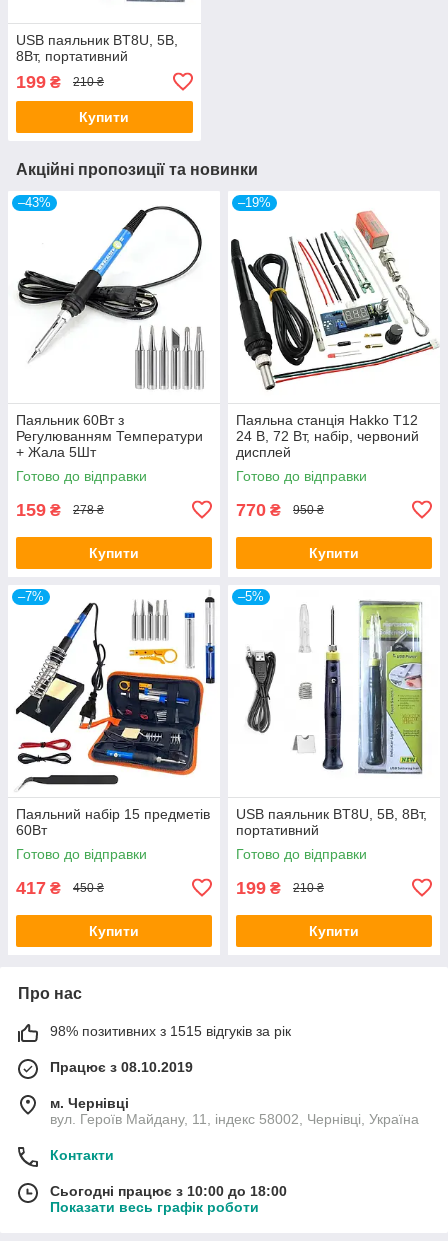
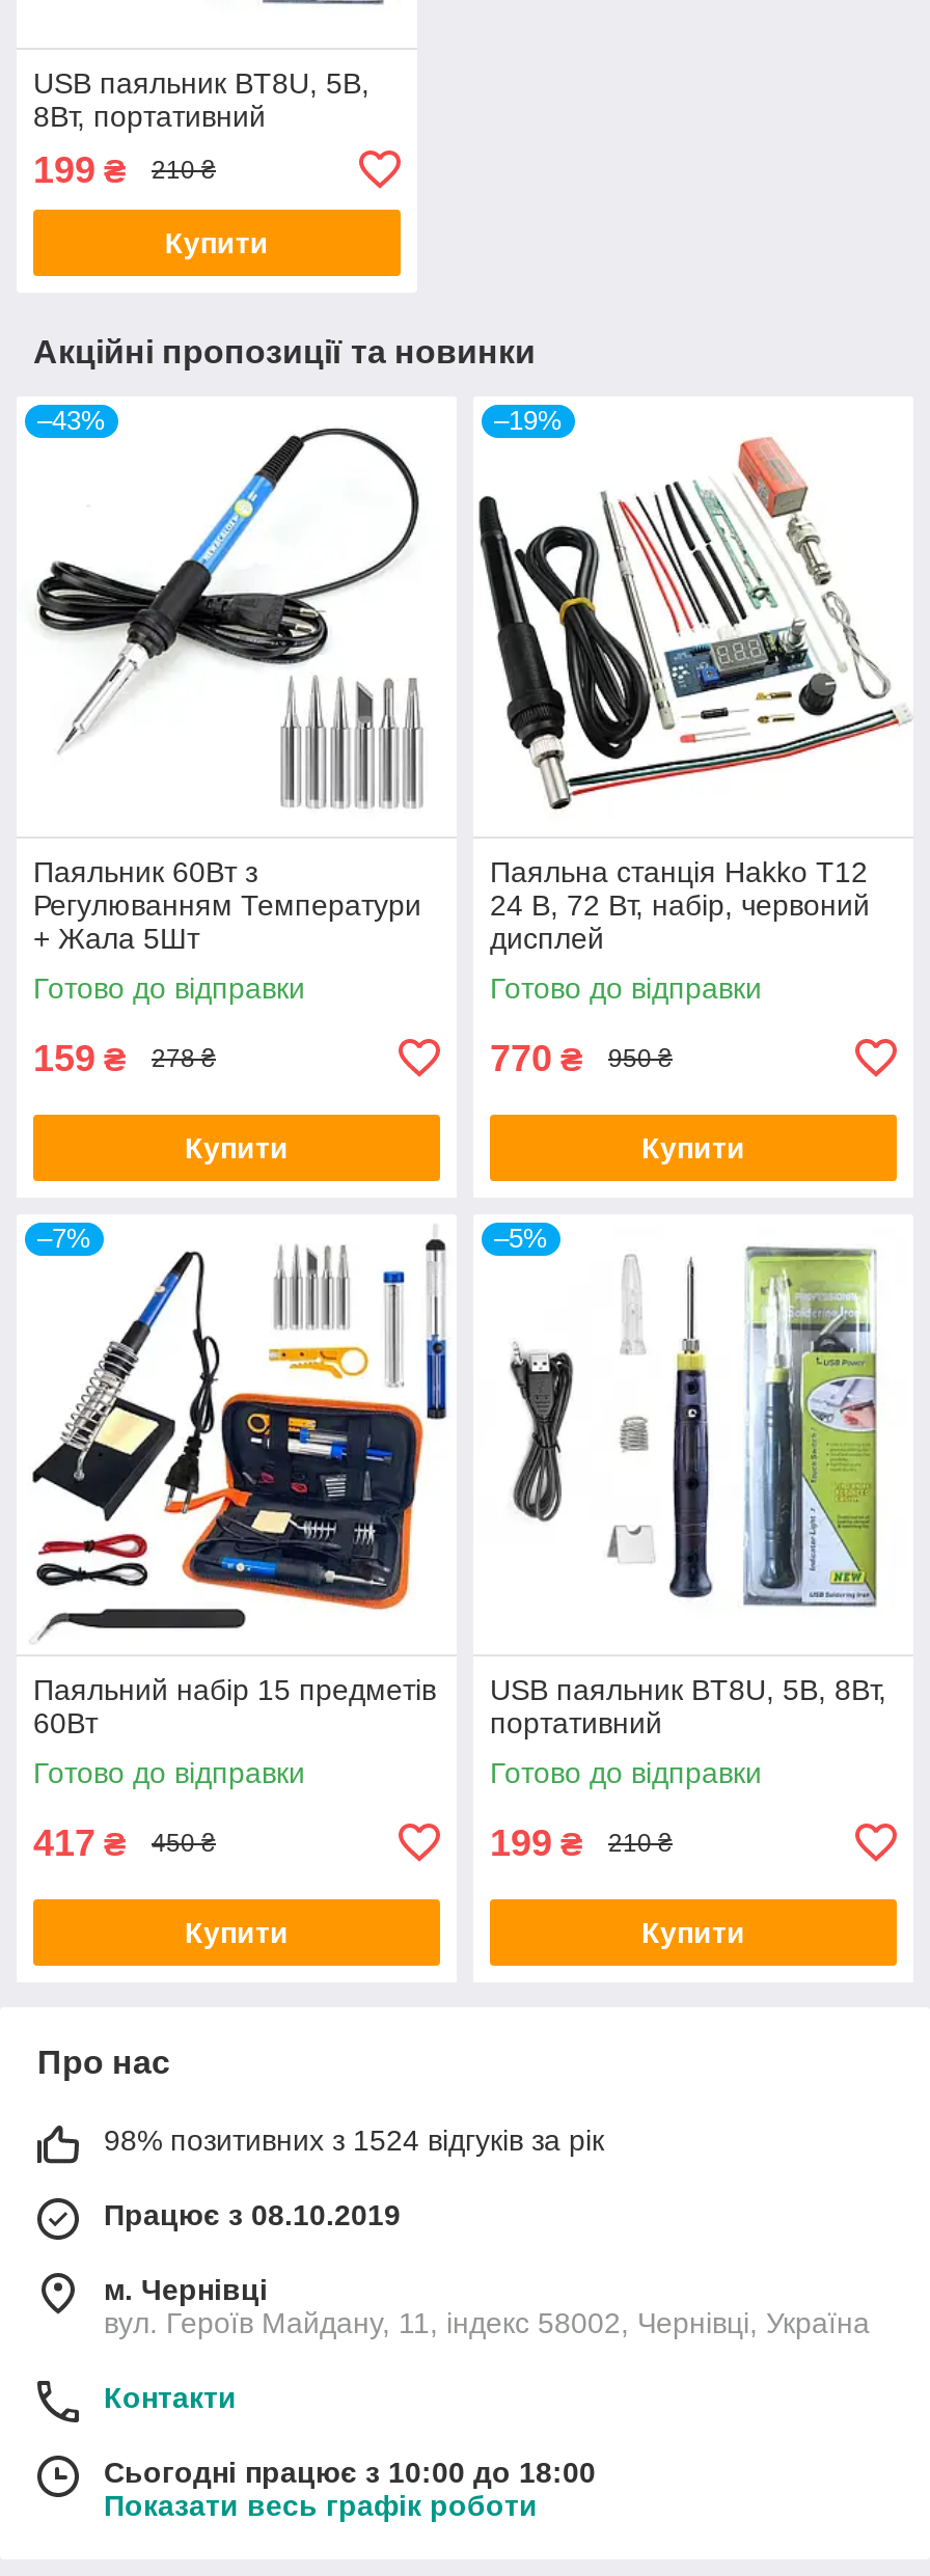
[50,1023,291,1039] 98% позитивних з 1515 відгуків за рік -> [104,2123,604,2156] 98% позитивних з 1524 відгуків за рік

